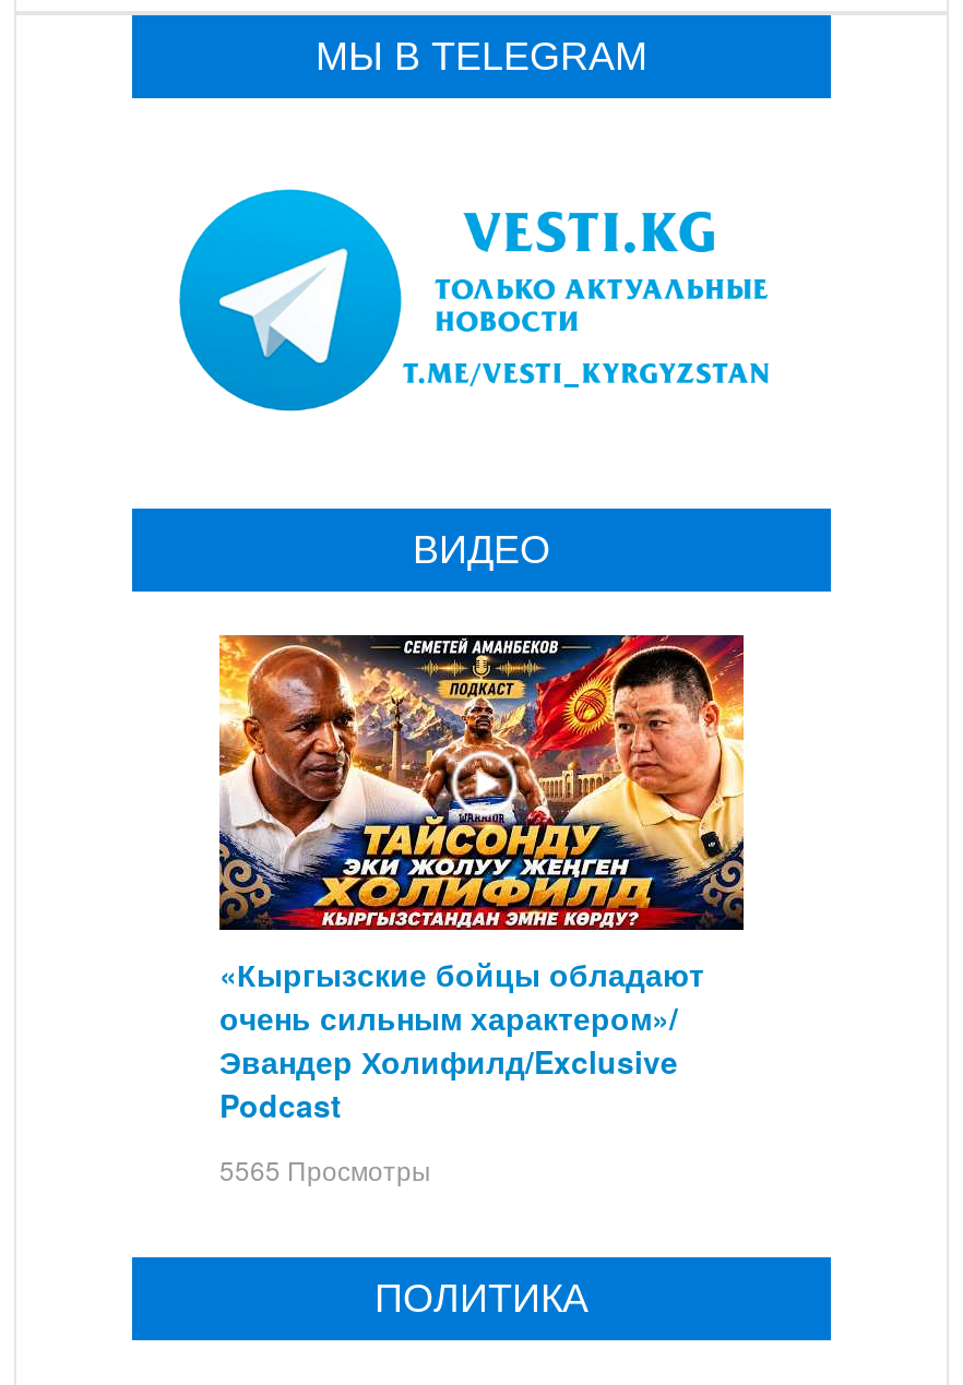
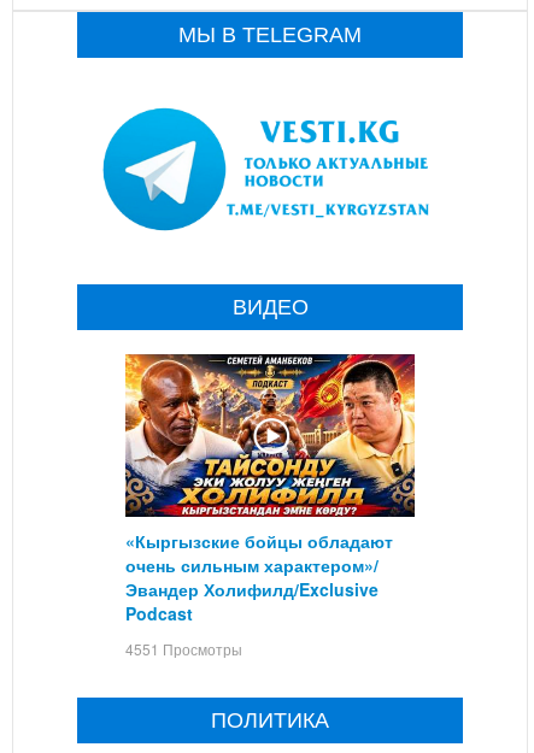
[219,1150,431,1187] 5565 Просмотры -> [125,638,242,659] 4551 Просмотры

